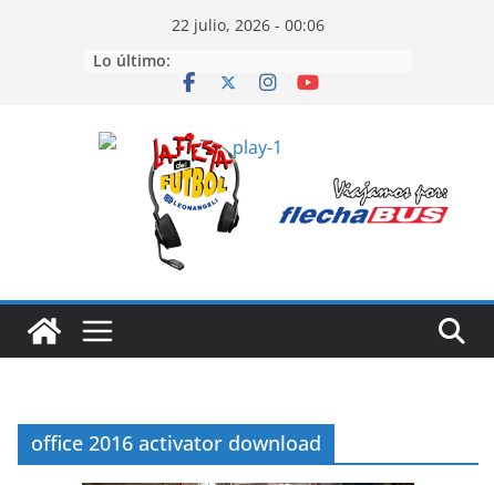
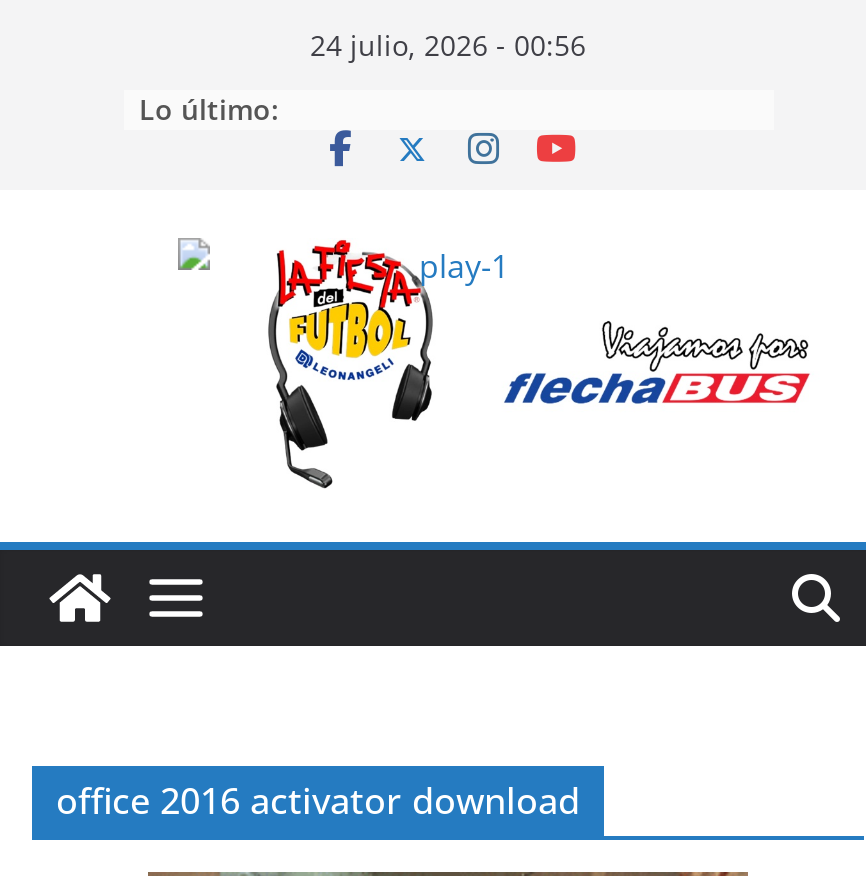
[172,14,325,35] 22 julio, 2026 - 00:06 -> [310,26,586,64] 24 julio, 2026 - 00:56

